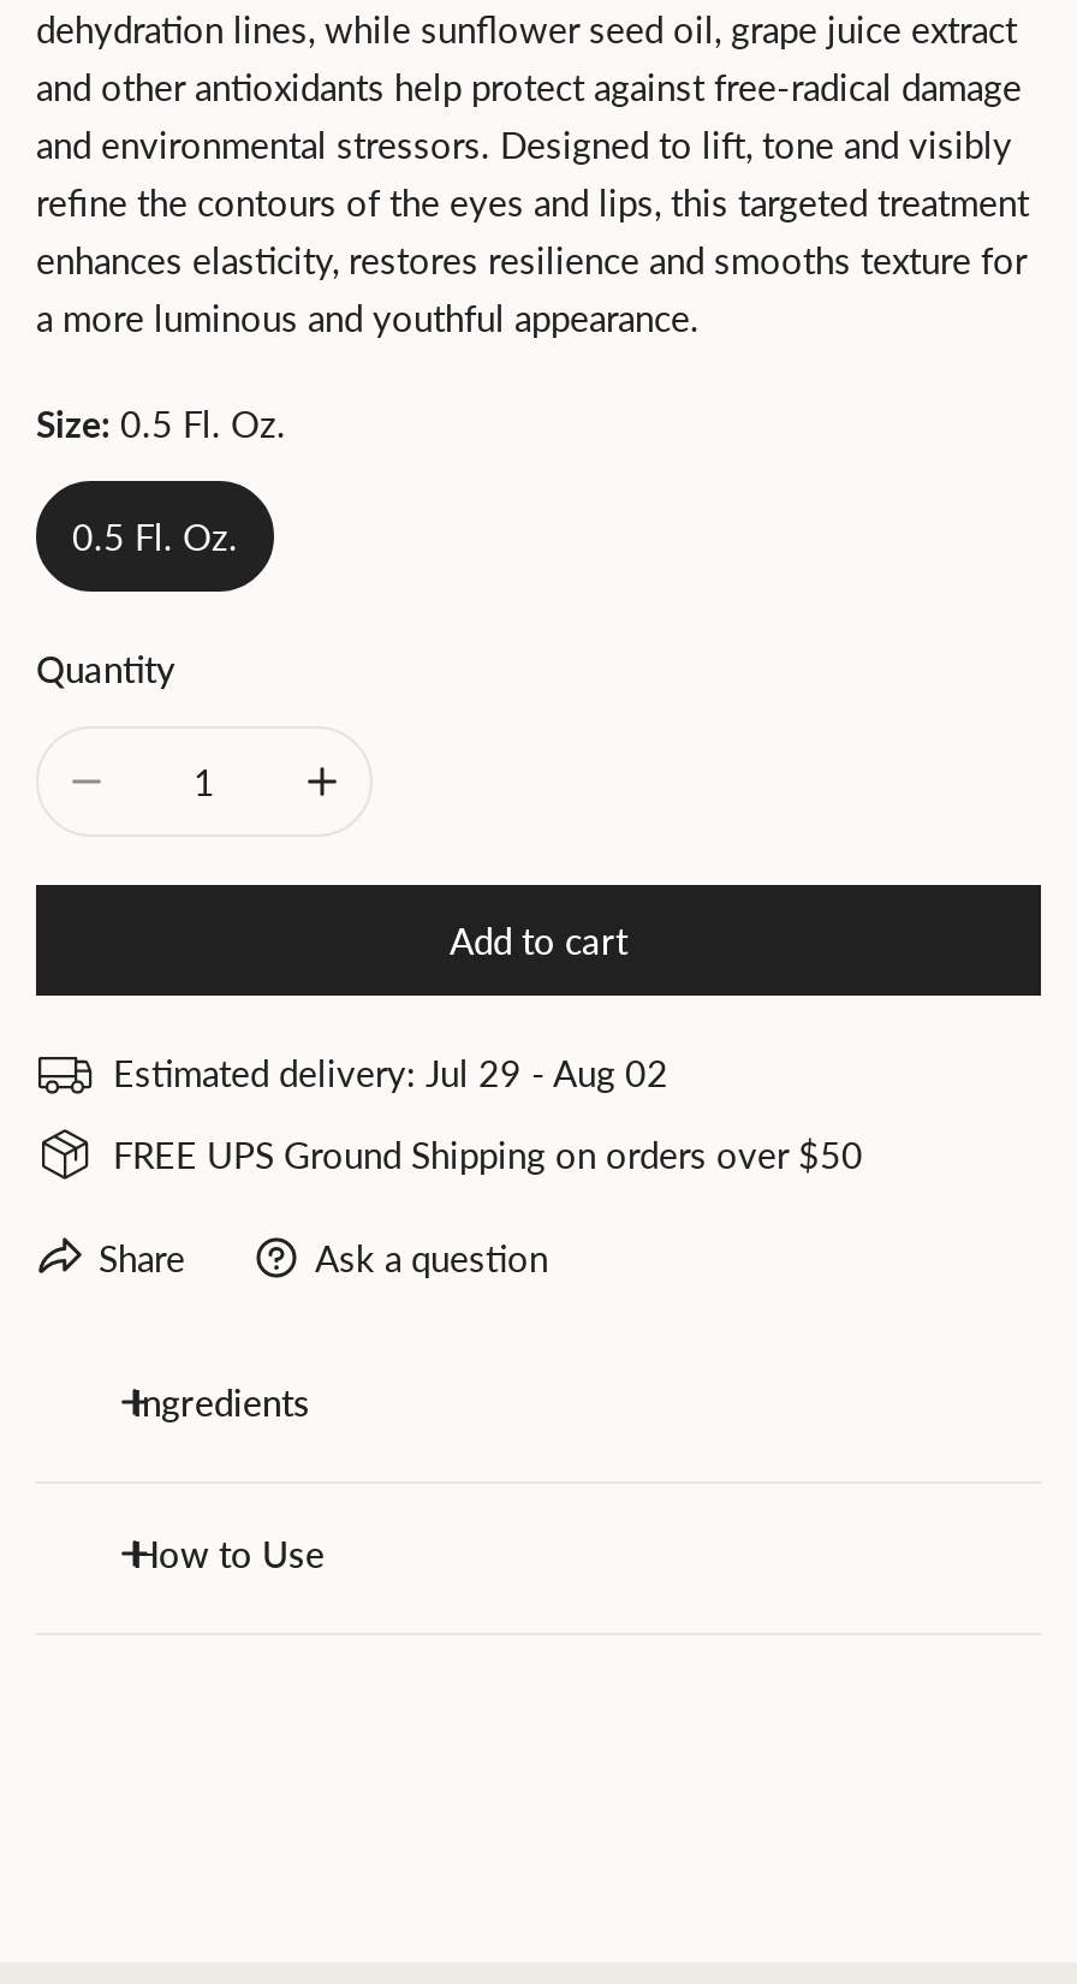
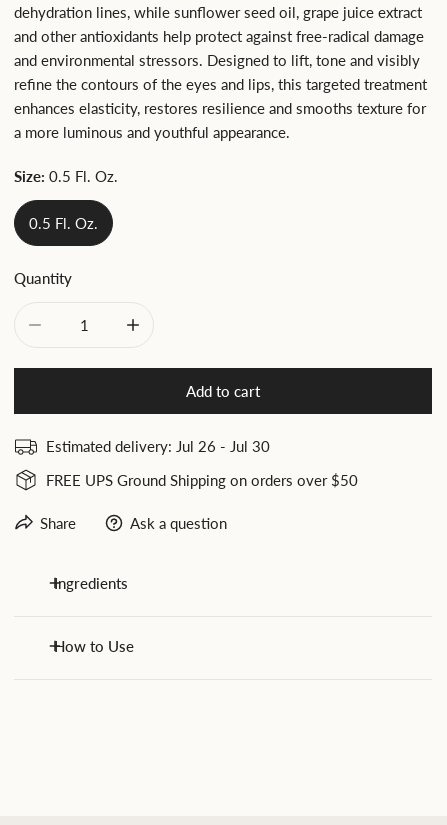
[113,1050,668,1093] Estimated delivery: Jul 29 - Aug 02 -> [46,437,270,455] Estimated delivery: Jul 26 - Jul 30

